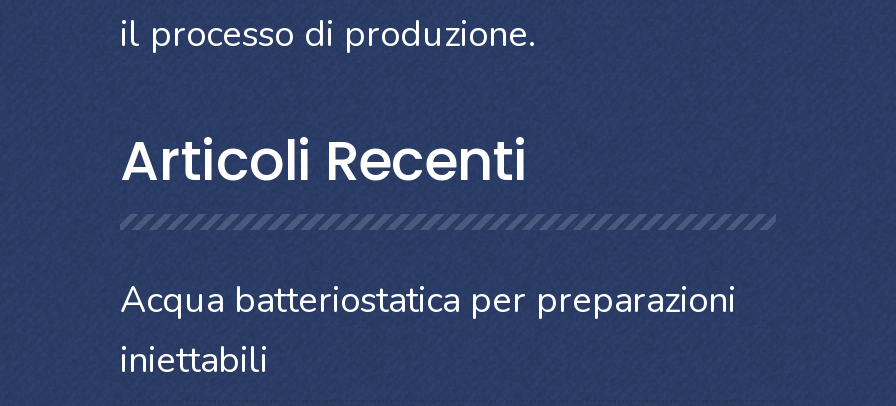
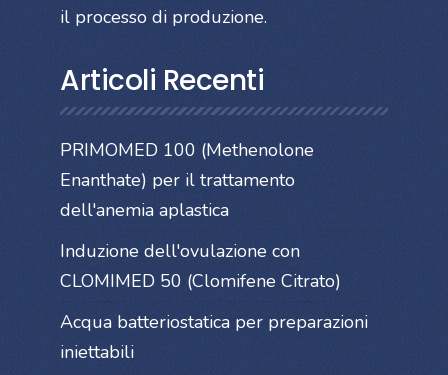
none -> [60,138,341,293] PRIMOMED 100 (Methenolone | Enanthate) per il trattamento | dell'anemia aplastica | Induzione dell'ovulazione con | CLOMIMED 50 (Clomifene Citrato)

